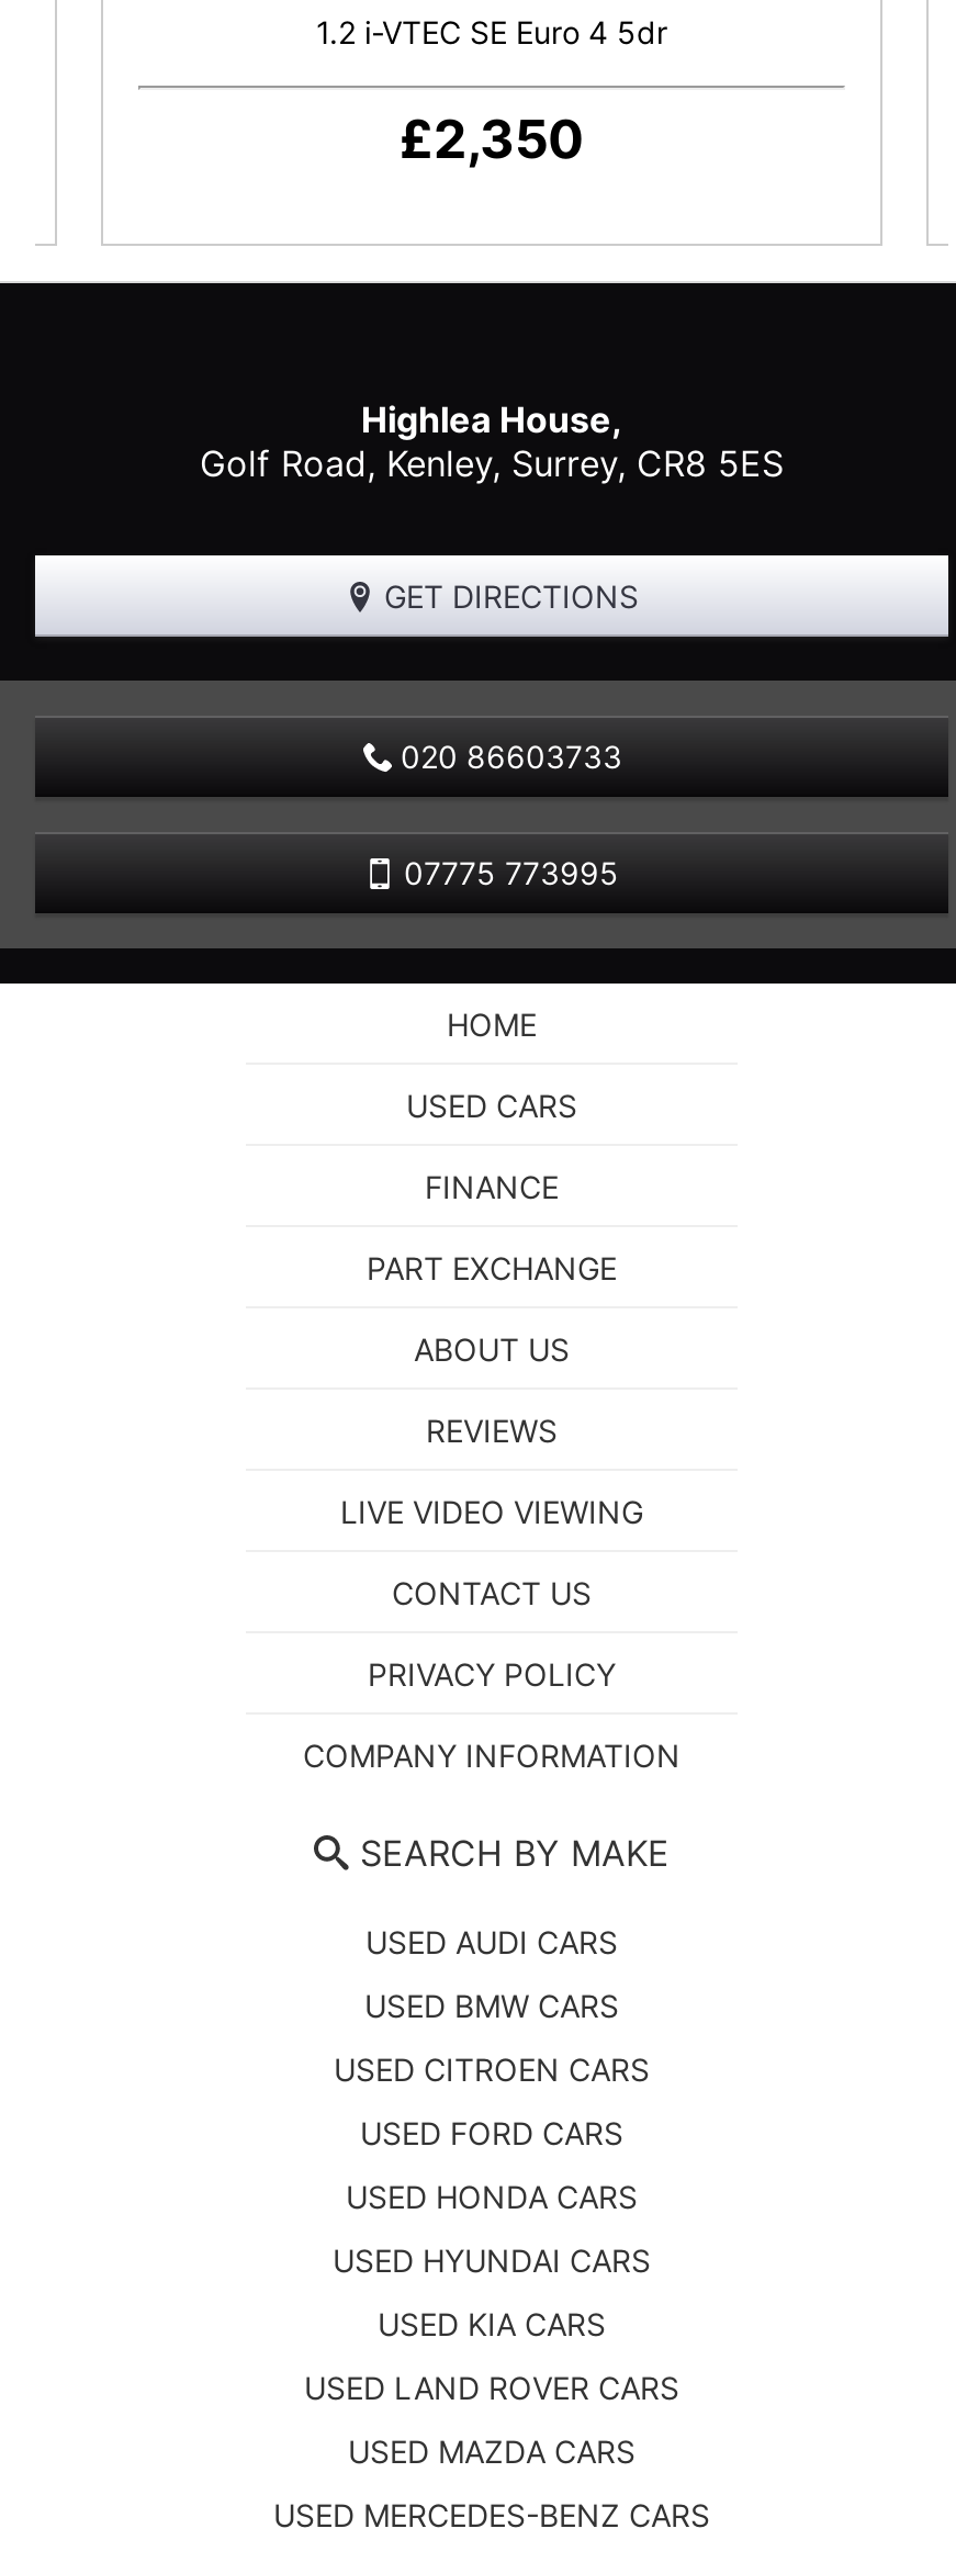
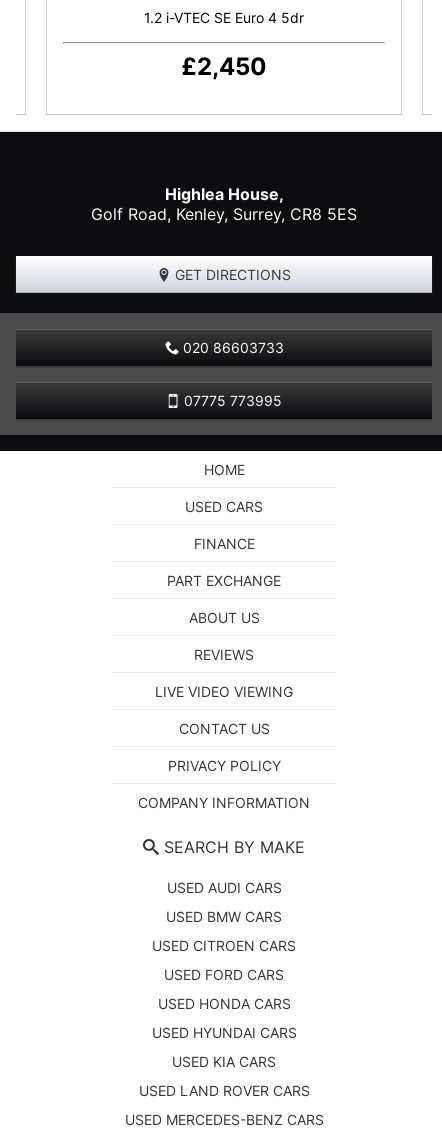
[398,107,585,170] £2,350 -> [181,52,267,81] £2,450
[348,2432,636,2470] USED MAZDA CARS -> none

